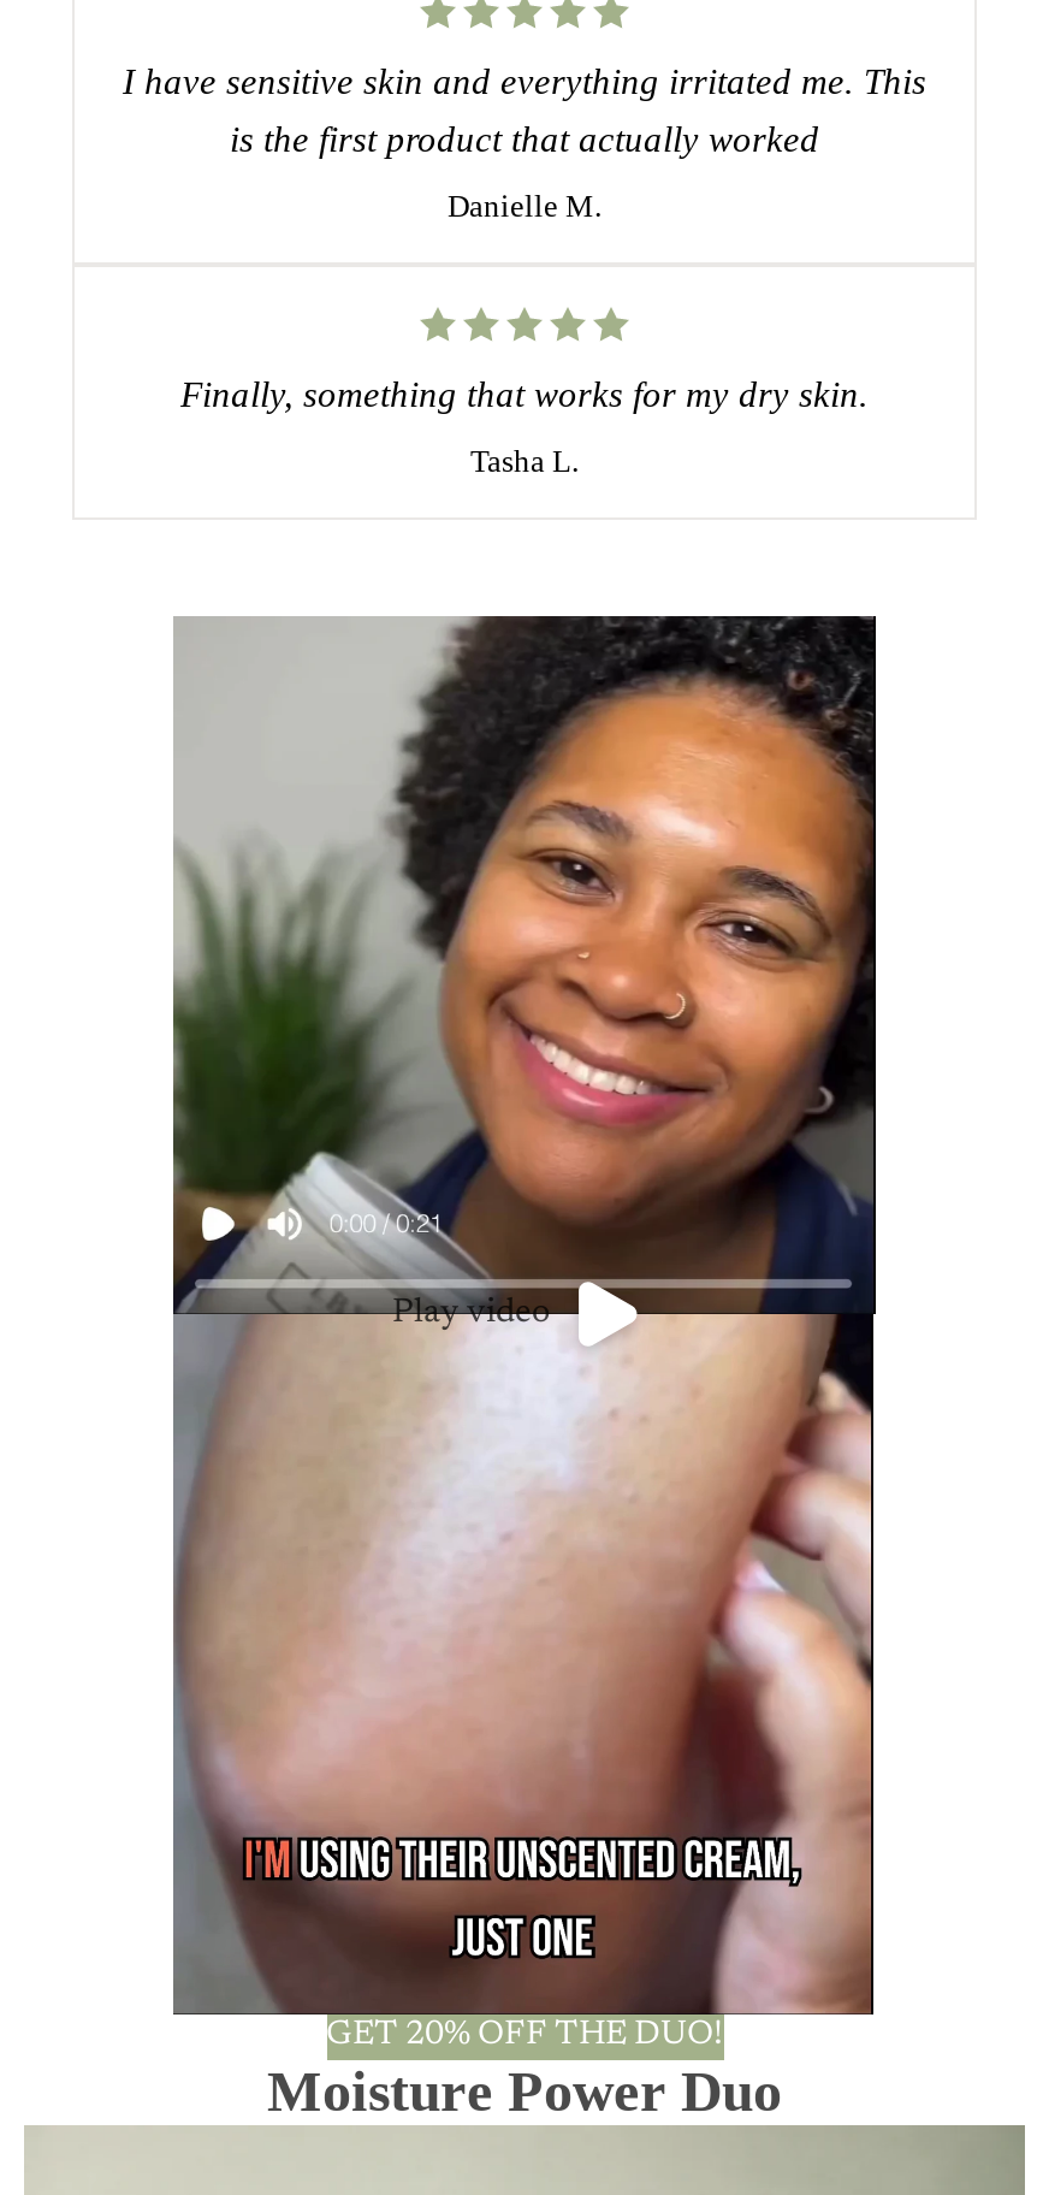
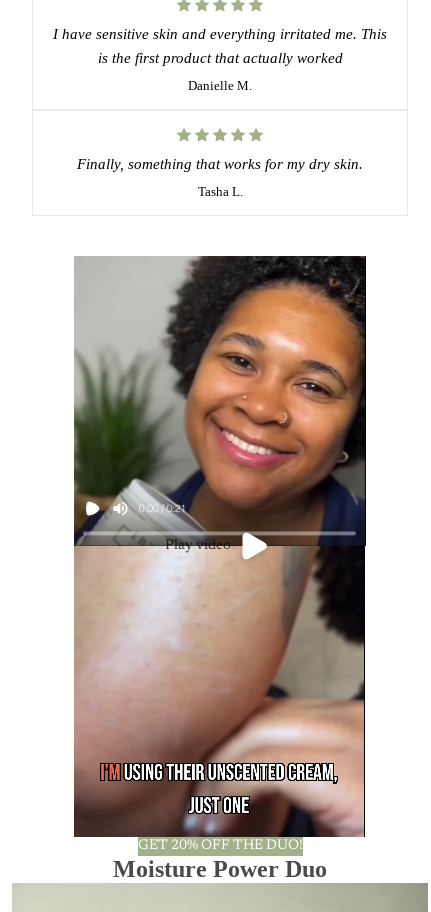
[173,1312,873,2014] [image] -> [74,546,365,837] [image]

